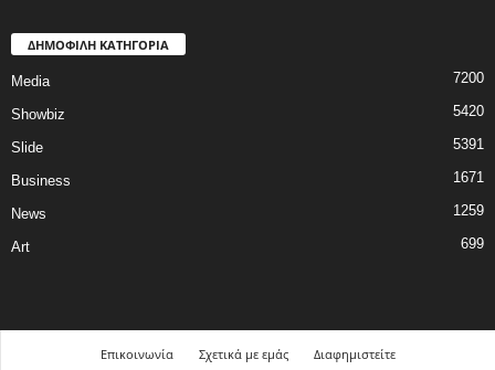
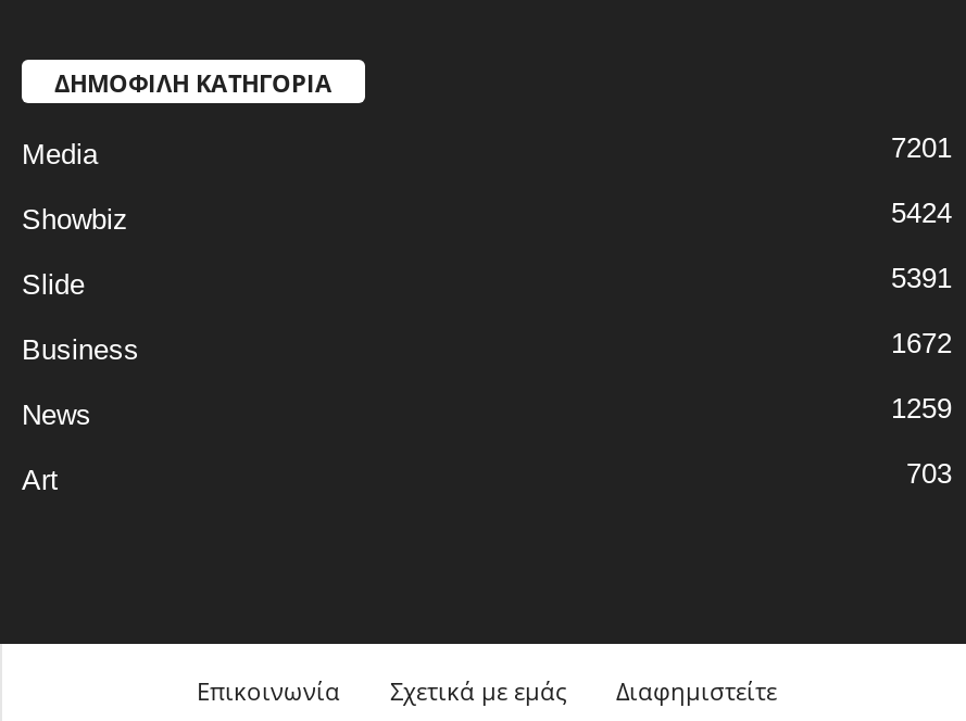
[453,70,484,86] 7200 -> [891,132,952,165] 7201
[453,103,484,120] 5420 -> [891,197,952,230] 5424
[453,169,484,186] 1671 -> [891,327,952,360] 1672
[461,236,484,252] 699 -> [906,458,952,490] 703

